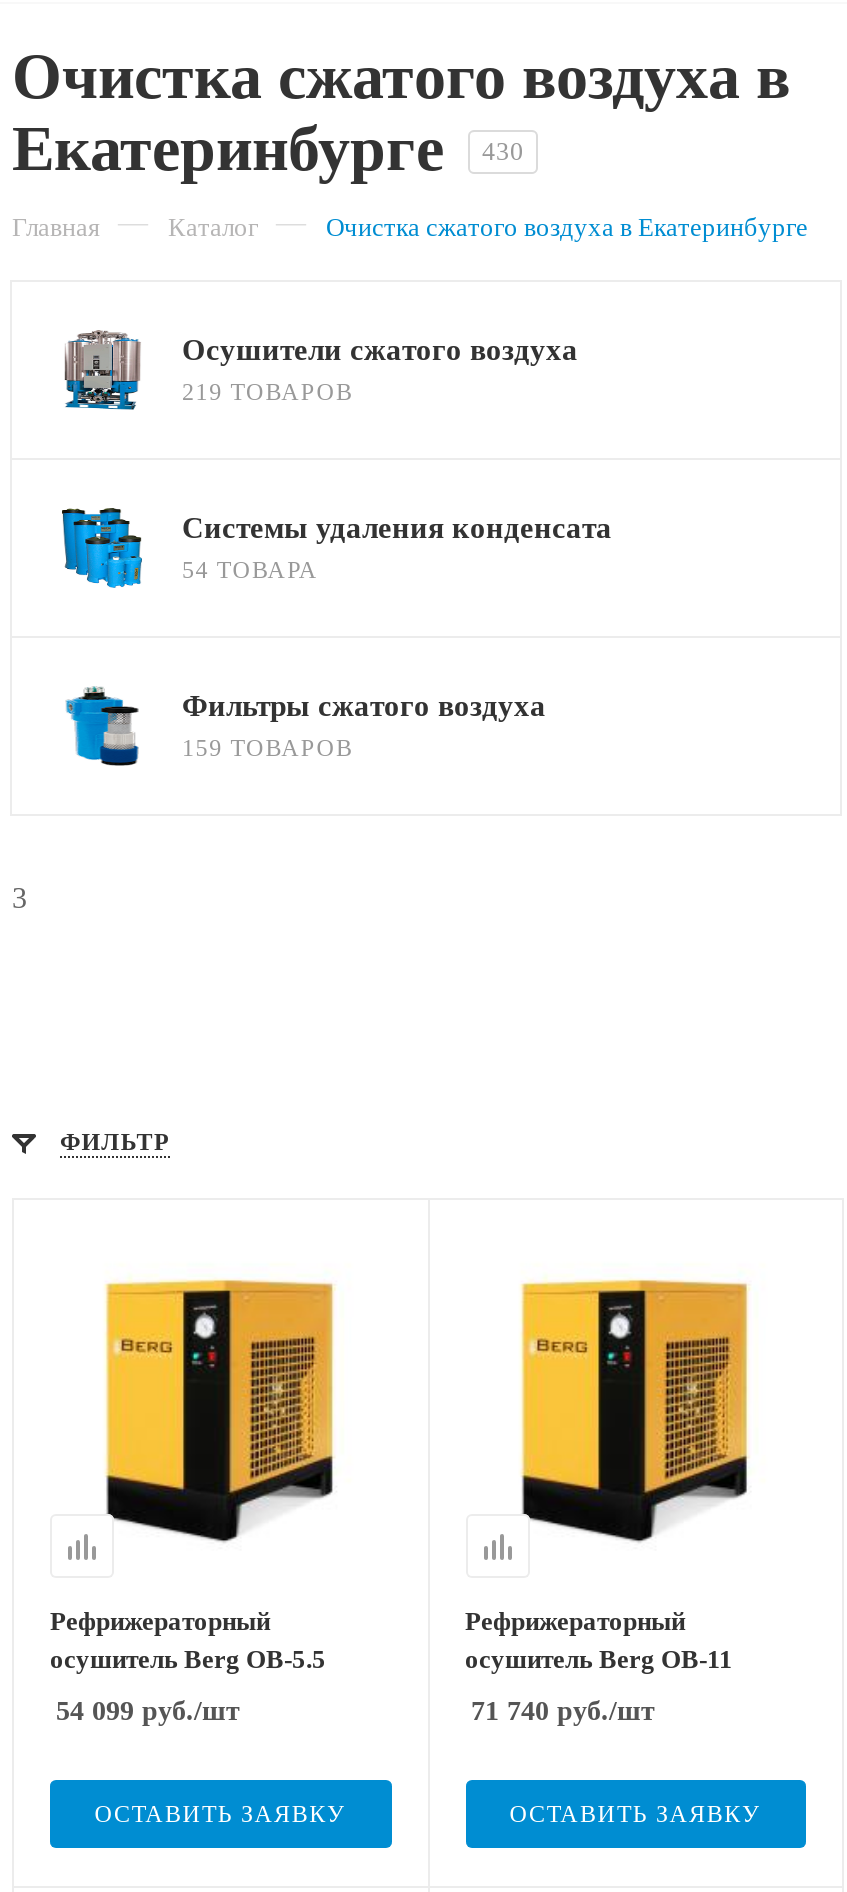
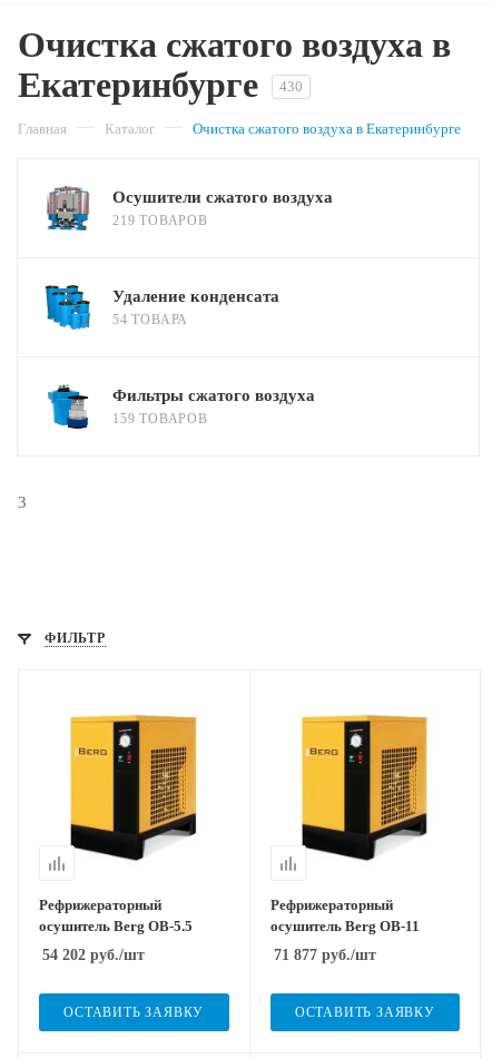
[182,512,612,544] Системы удаления конденсата -> [112,287,279,305] Удаление конденсата
[56,1695,240,1725] 54 099 руб./шт -> [42,946,145,963] 54 202 руб./шт
[471,1695,655,1725] 71 740 руб./шт -> [273,946,376,963] 71 877 руб./шт

